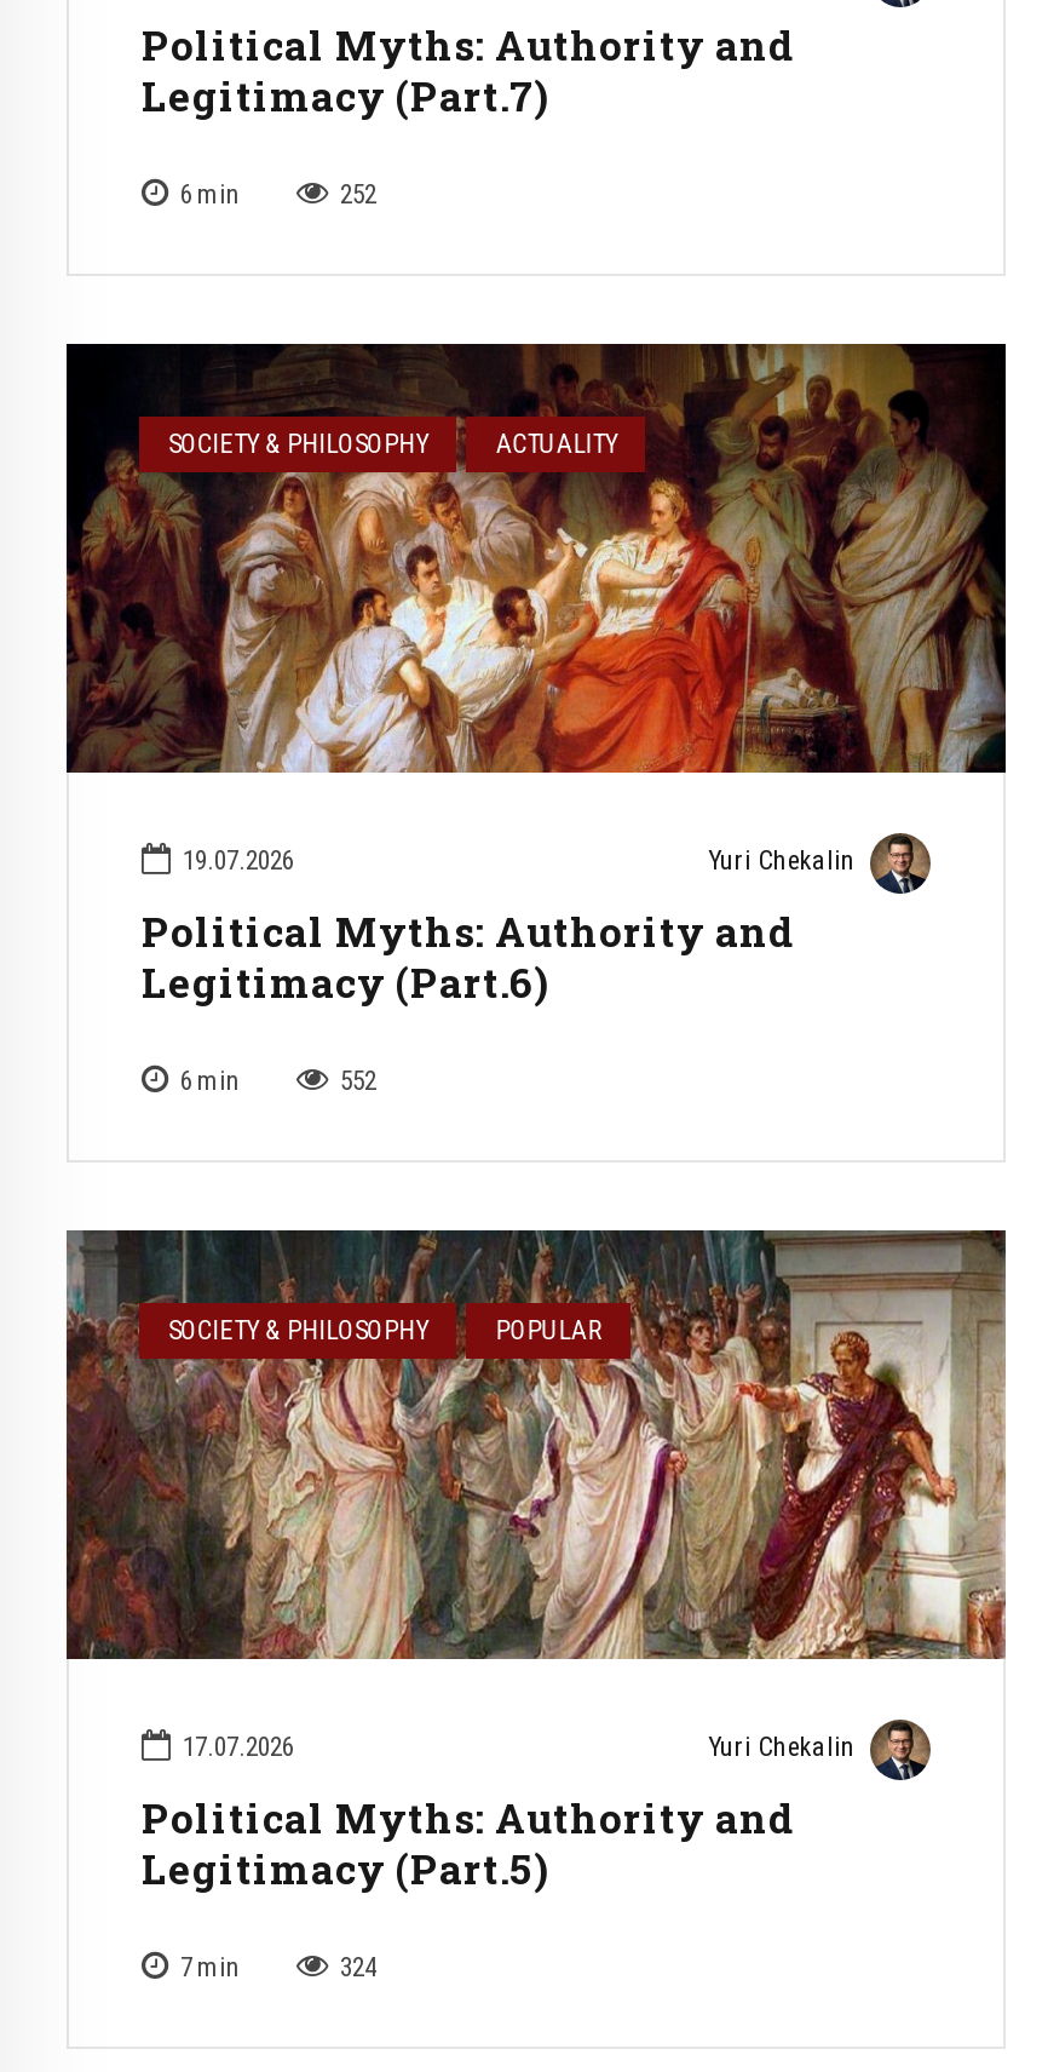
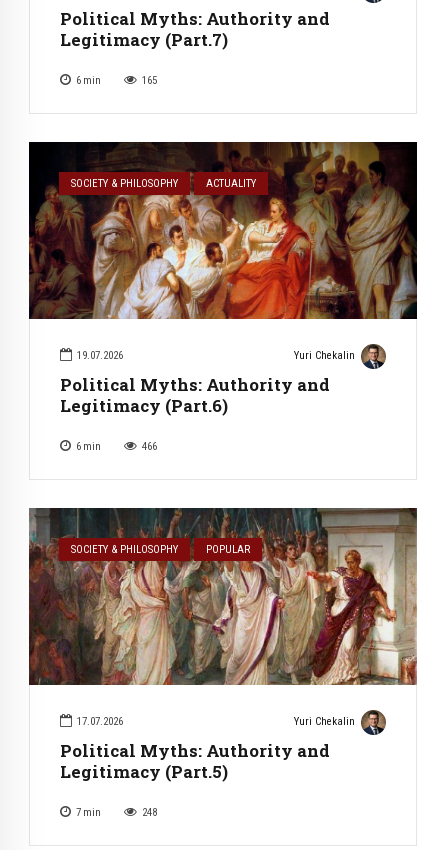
[340,180,376,211] 252 -> [142,74,157,87] 165
[340,1066,376,1098] 552 -> [142,440,157,453] 466
[340,1953,376,1984] 324 -> [142,806,157,819] 248

